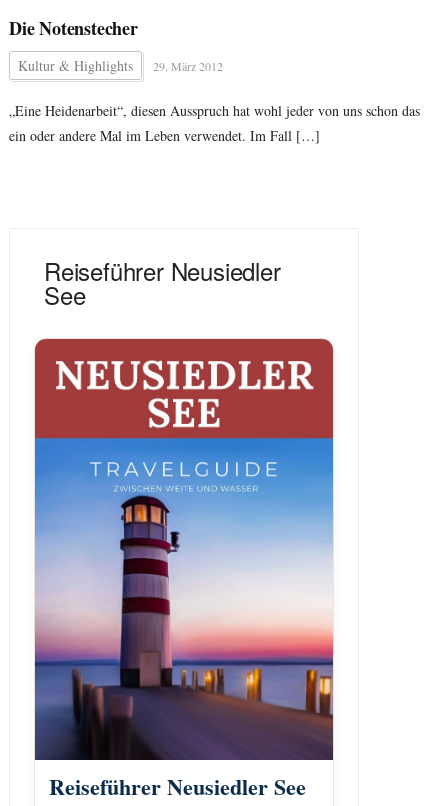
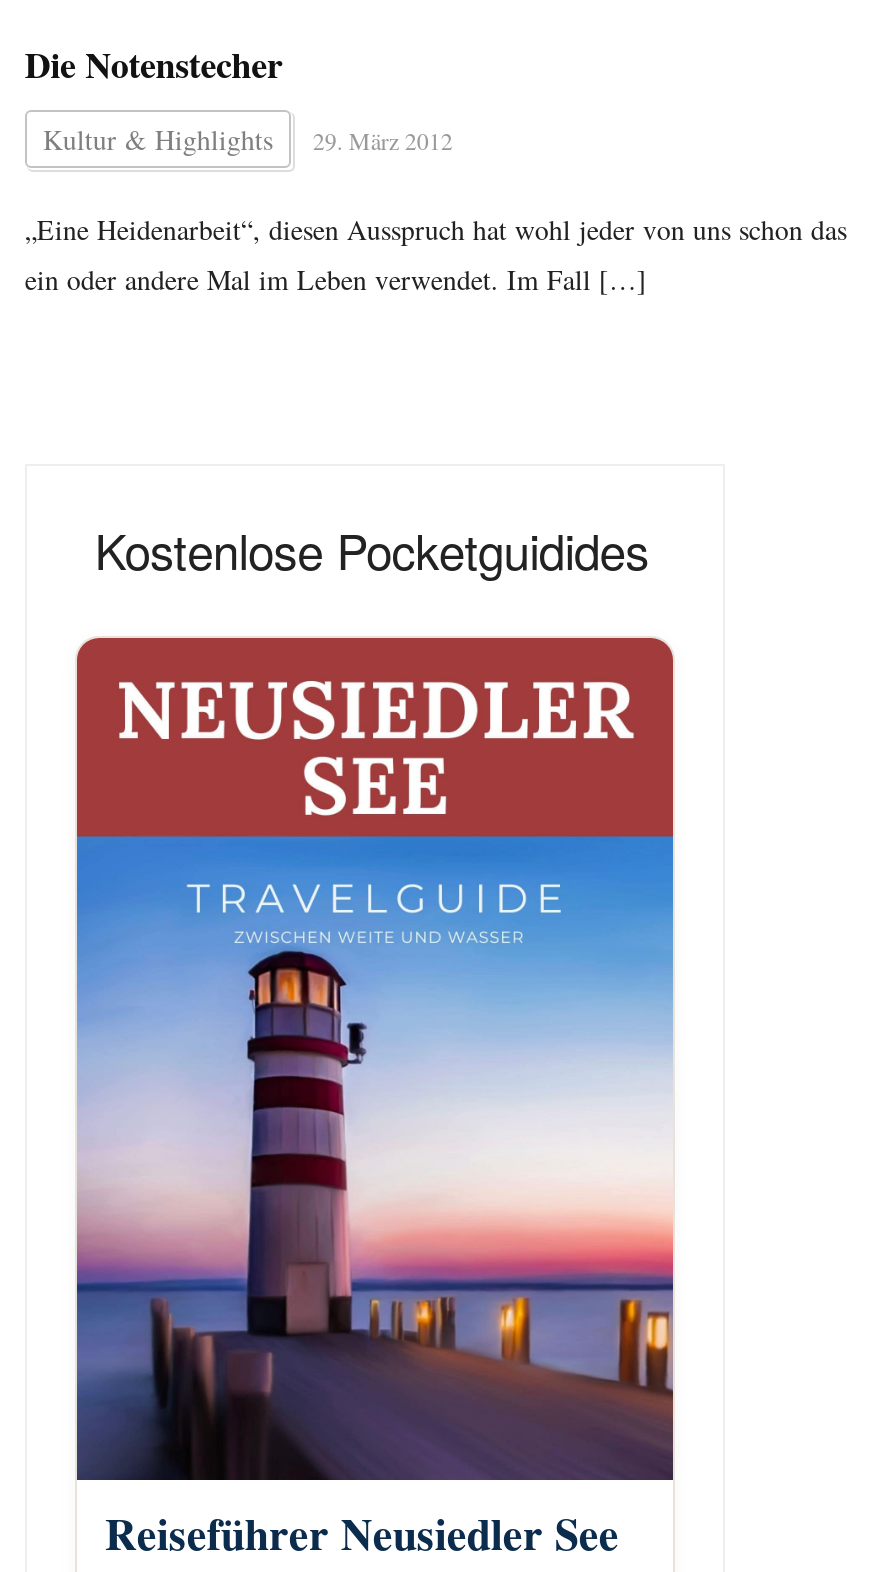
[44,253,280,312] Reiseführer Neusiedler | See -> [95,514,649,584] Kostenlose Pocketguidides

